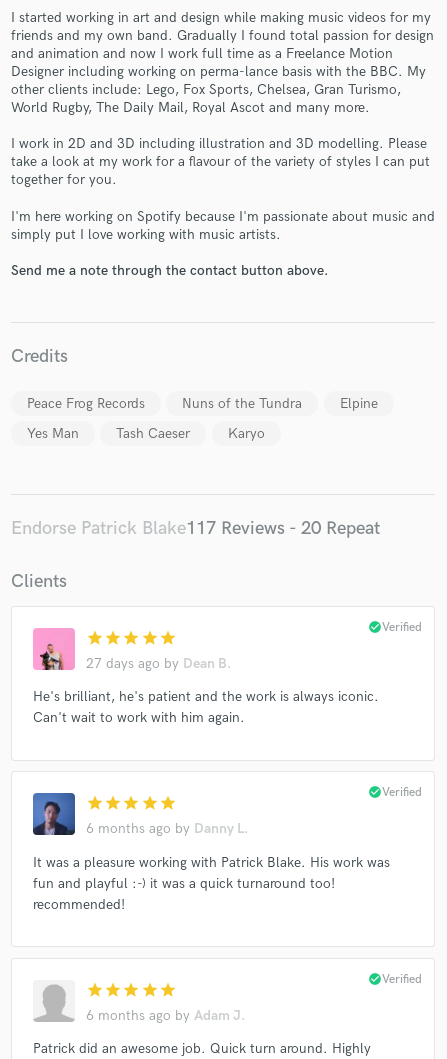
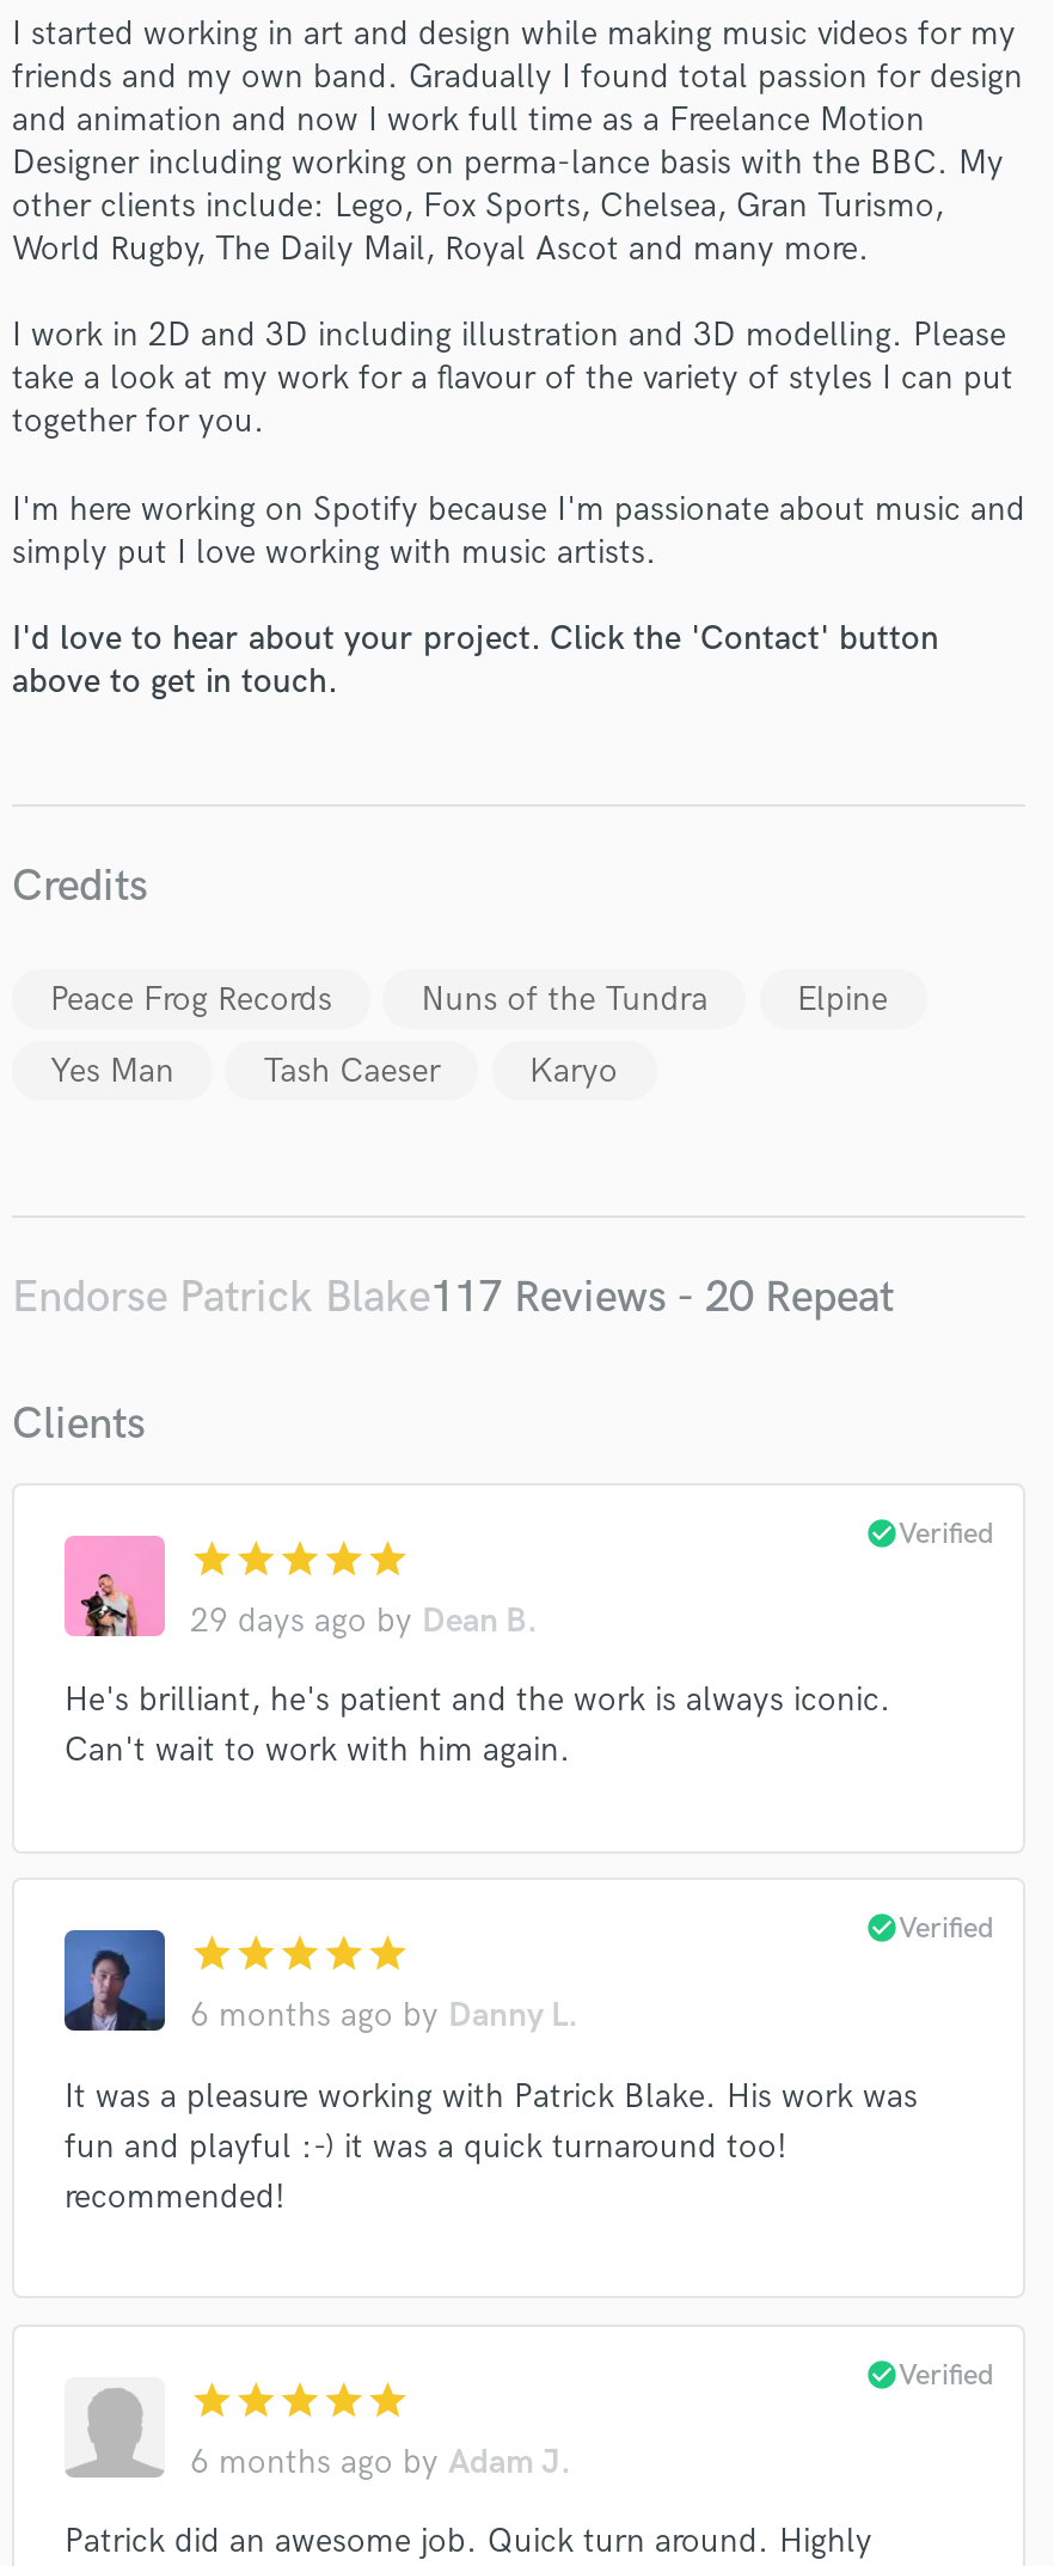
[11,262,328,279] Send me a note through the contact button above. -> [12,618,939,702] I'd love to hear about your project. Click the 'Contact' button | above to get in touch.
[85,655,230,672] 27 days ago by Dean B. -> [190,1600,537,1640] 29 days ago by Dean B.

